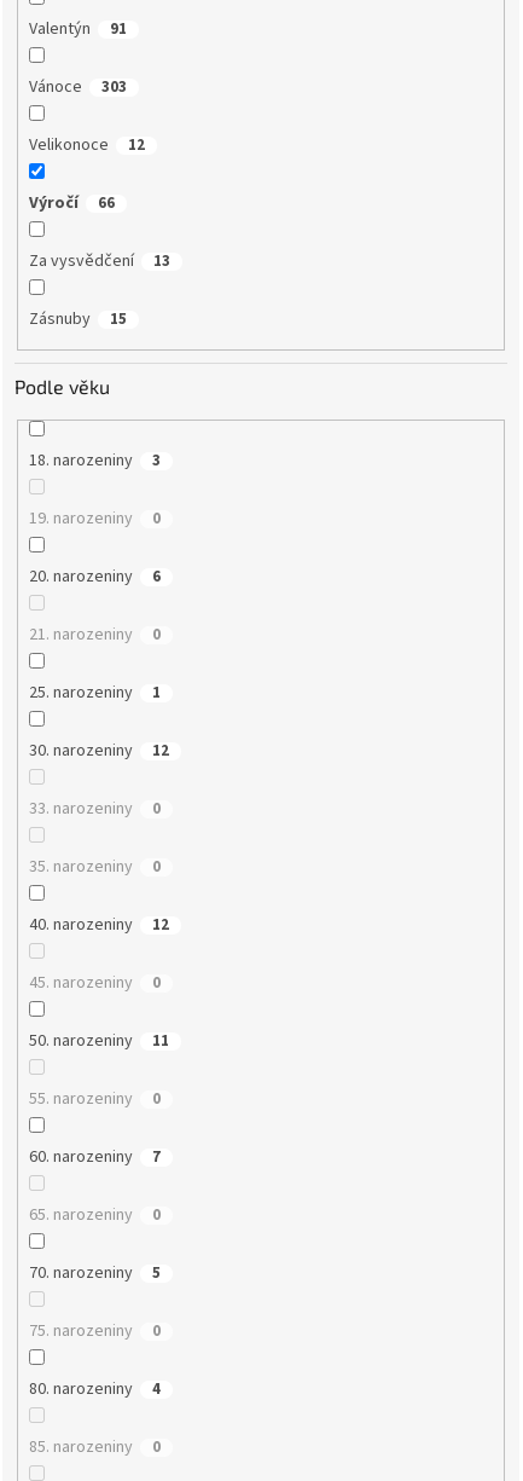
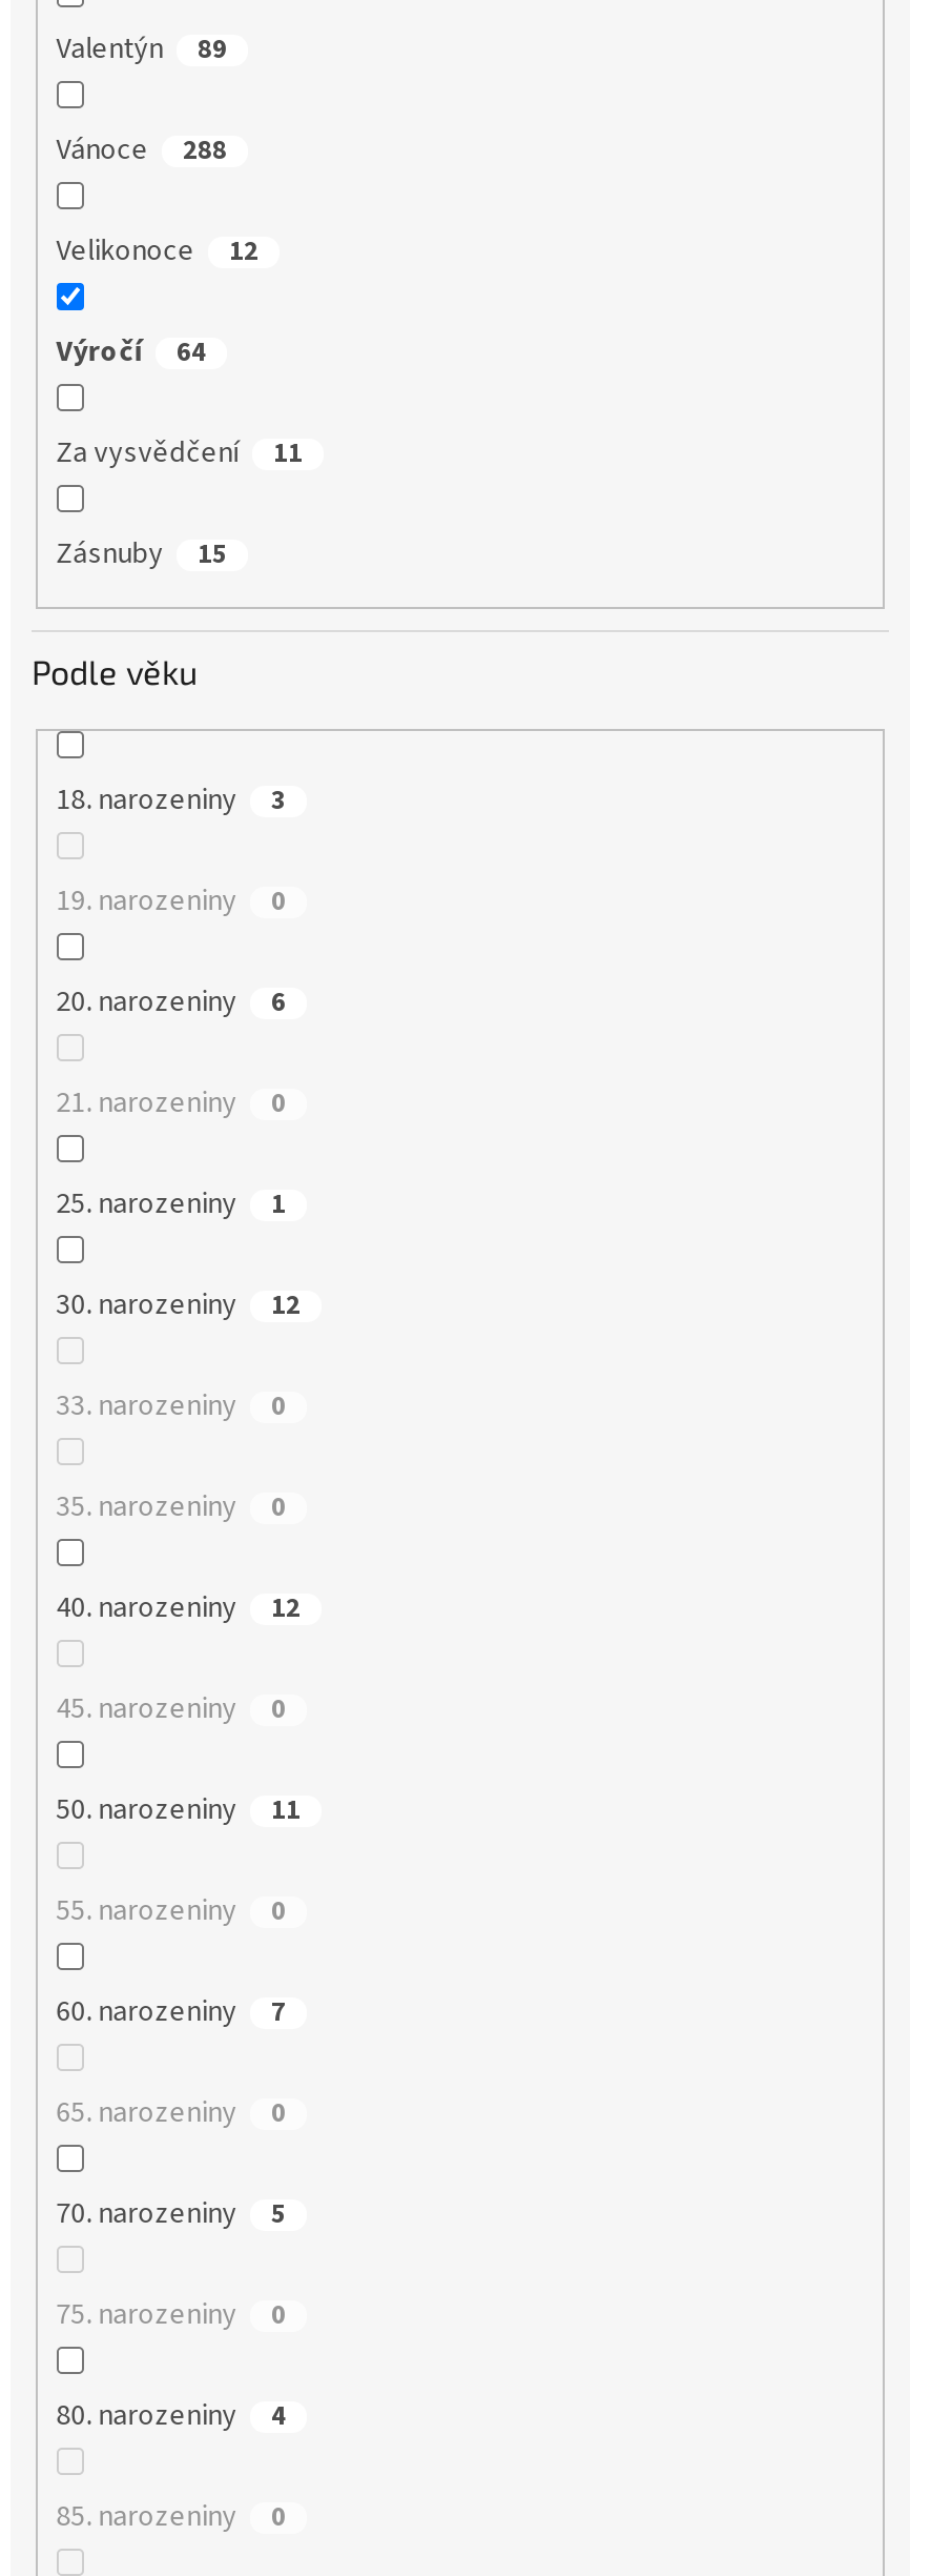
[29,17,127,41] Valentýn 91 -> [56,28,227,70] Valentýn 89
[29,75,127,99] Vánoce 303 -> [56,129,227,171] Vánoce 288
[29,191,115,215] Výročí 66 -> [56,331,206,373] Výročí 64
[29,249,170,273] Za vysvědčení 13 -> [56,432,302,474] Za vysvědčení 11

